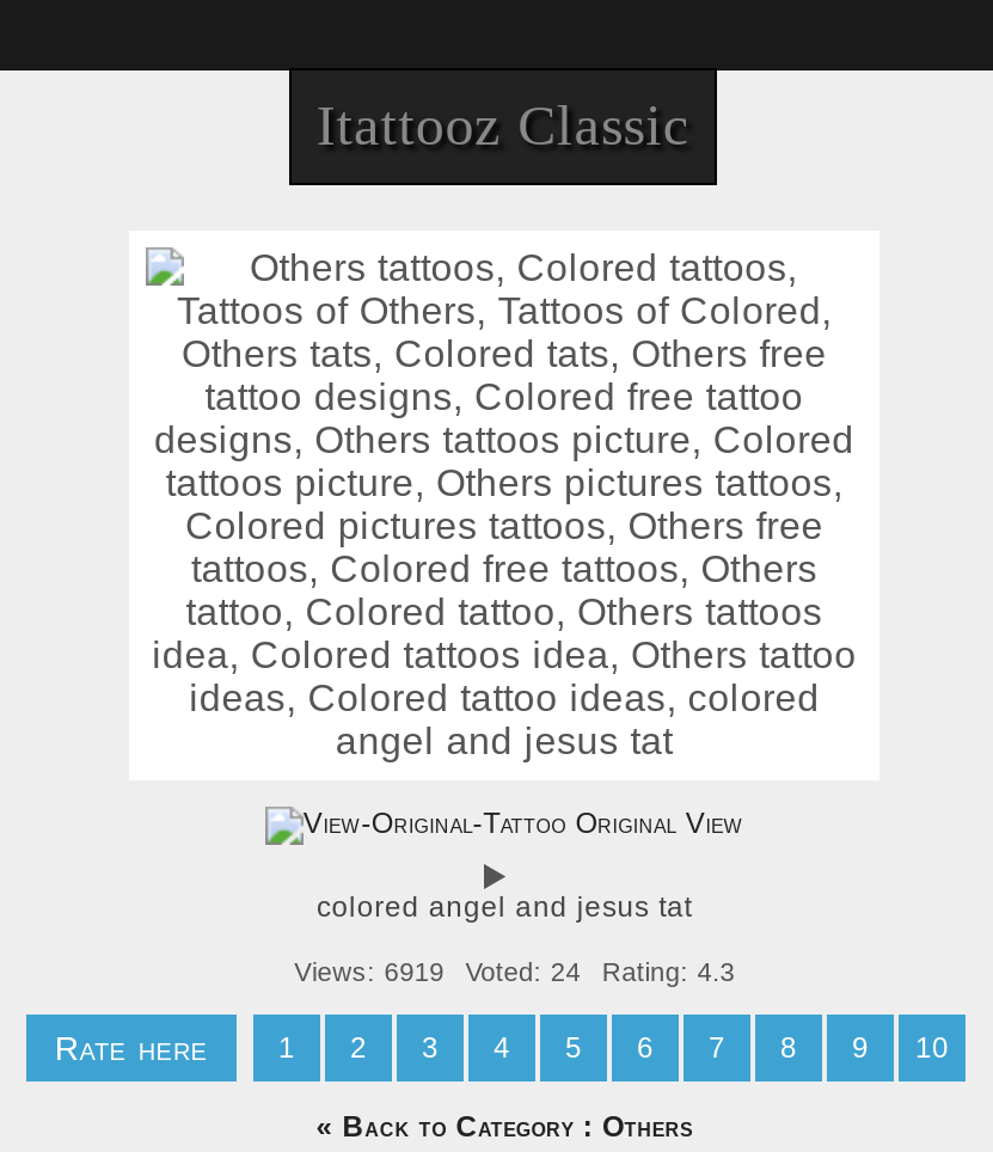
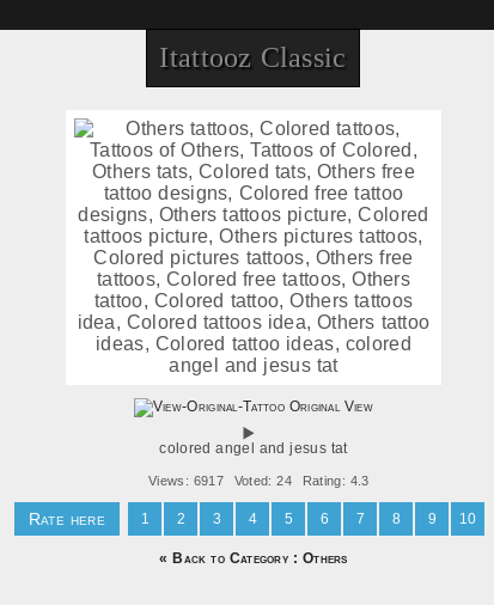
[294,956,735,985] Views: 6919 Voted: 24 Rating: 4.3 -> [149,473,369,487] Views: 6917 Voted: 24 Rating: 4.3

